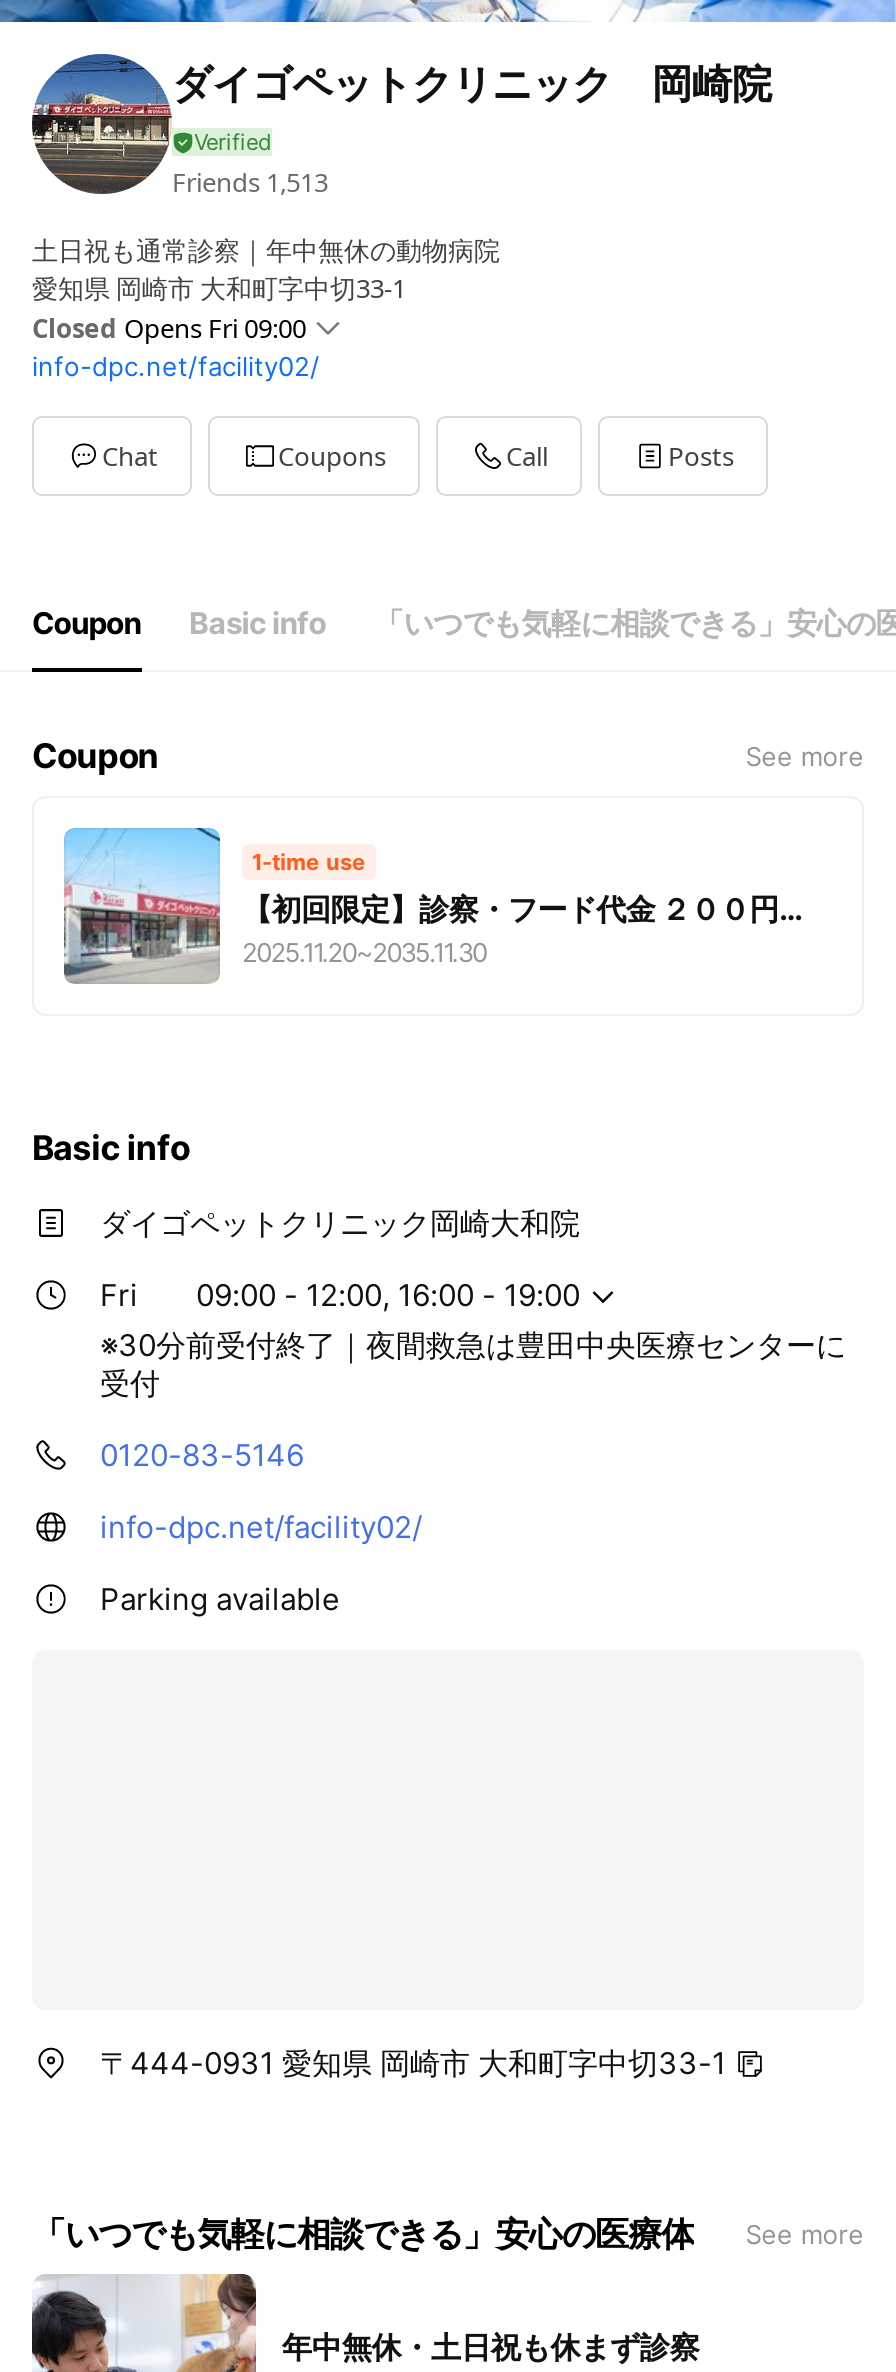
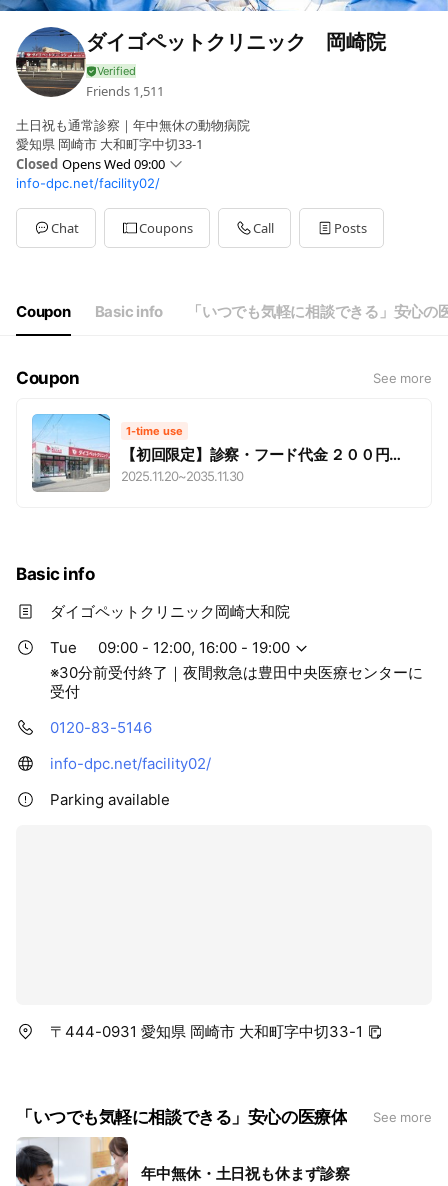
[172,164,328,200] Friends 1,513 -> [86,82,164,100] Friends 1,511
[32,311,306,347] Closed Opens Fri 09:00 -> [16,155,165,173] Closed Opens Wed 09:00
[100,1277,138,1315] Fri -> [50,638,77,657] Tue

